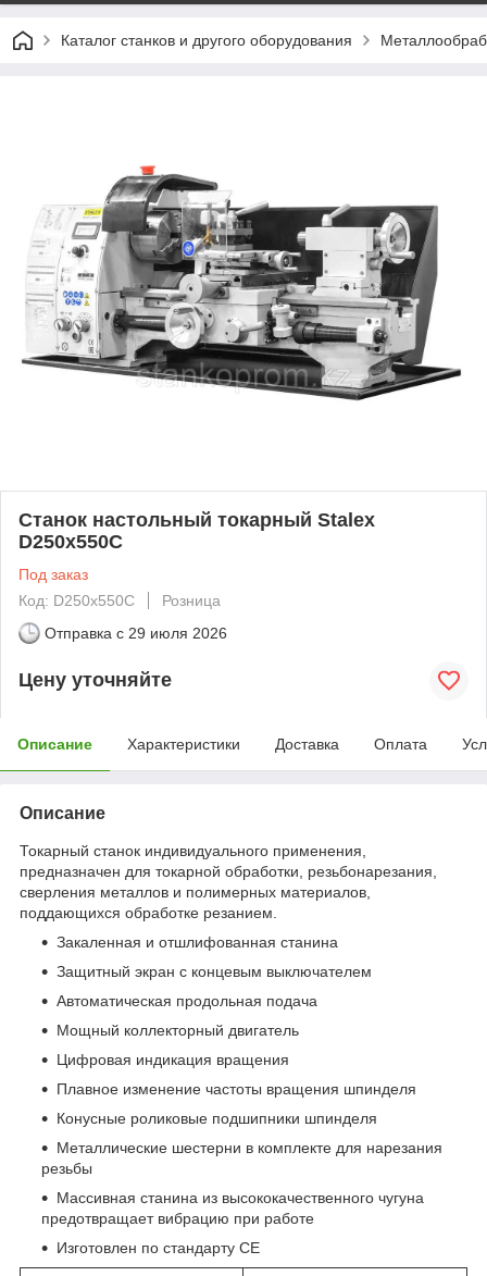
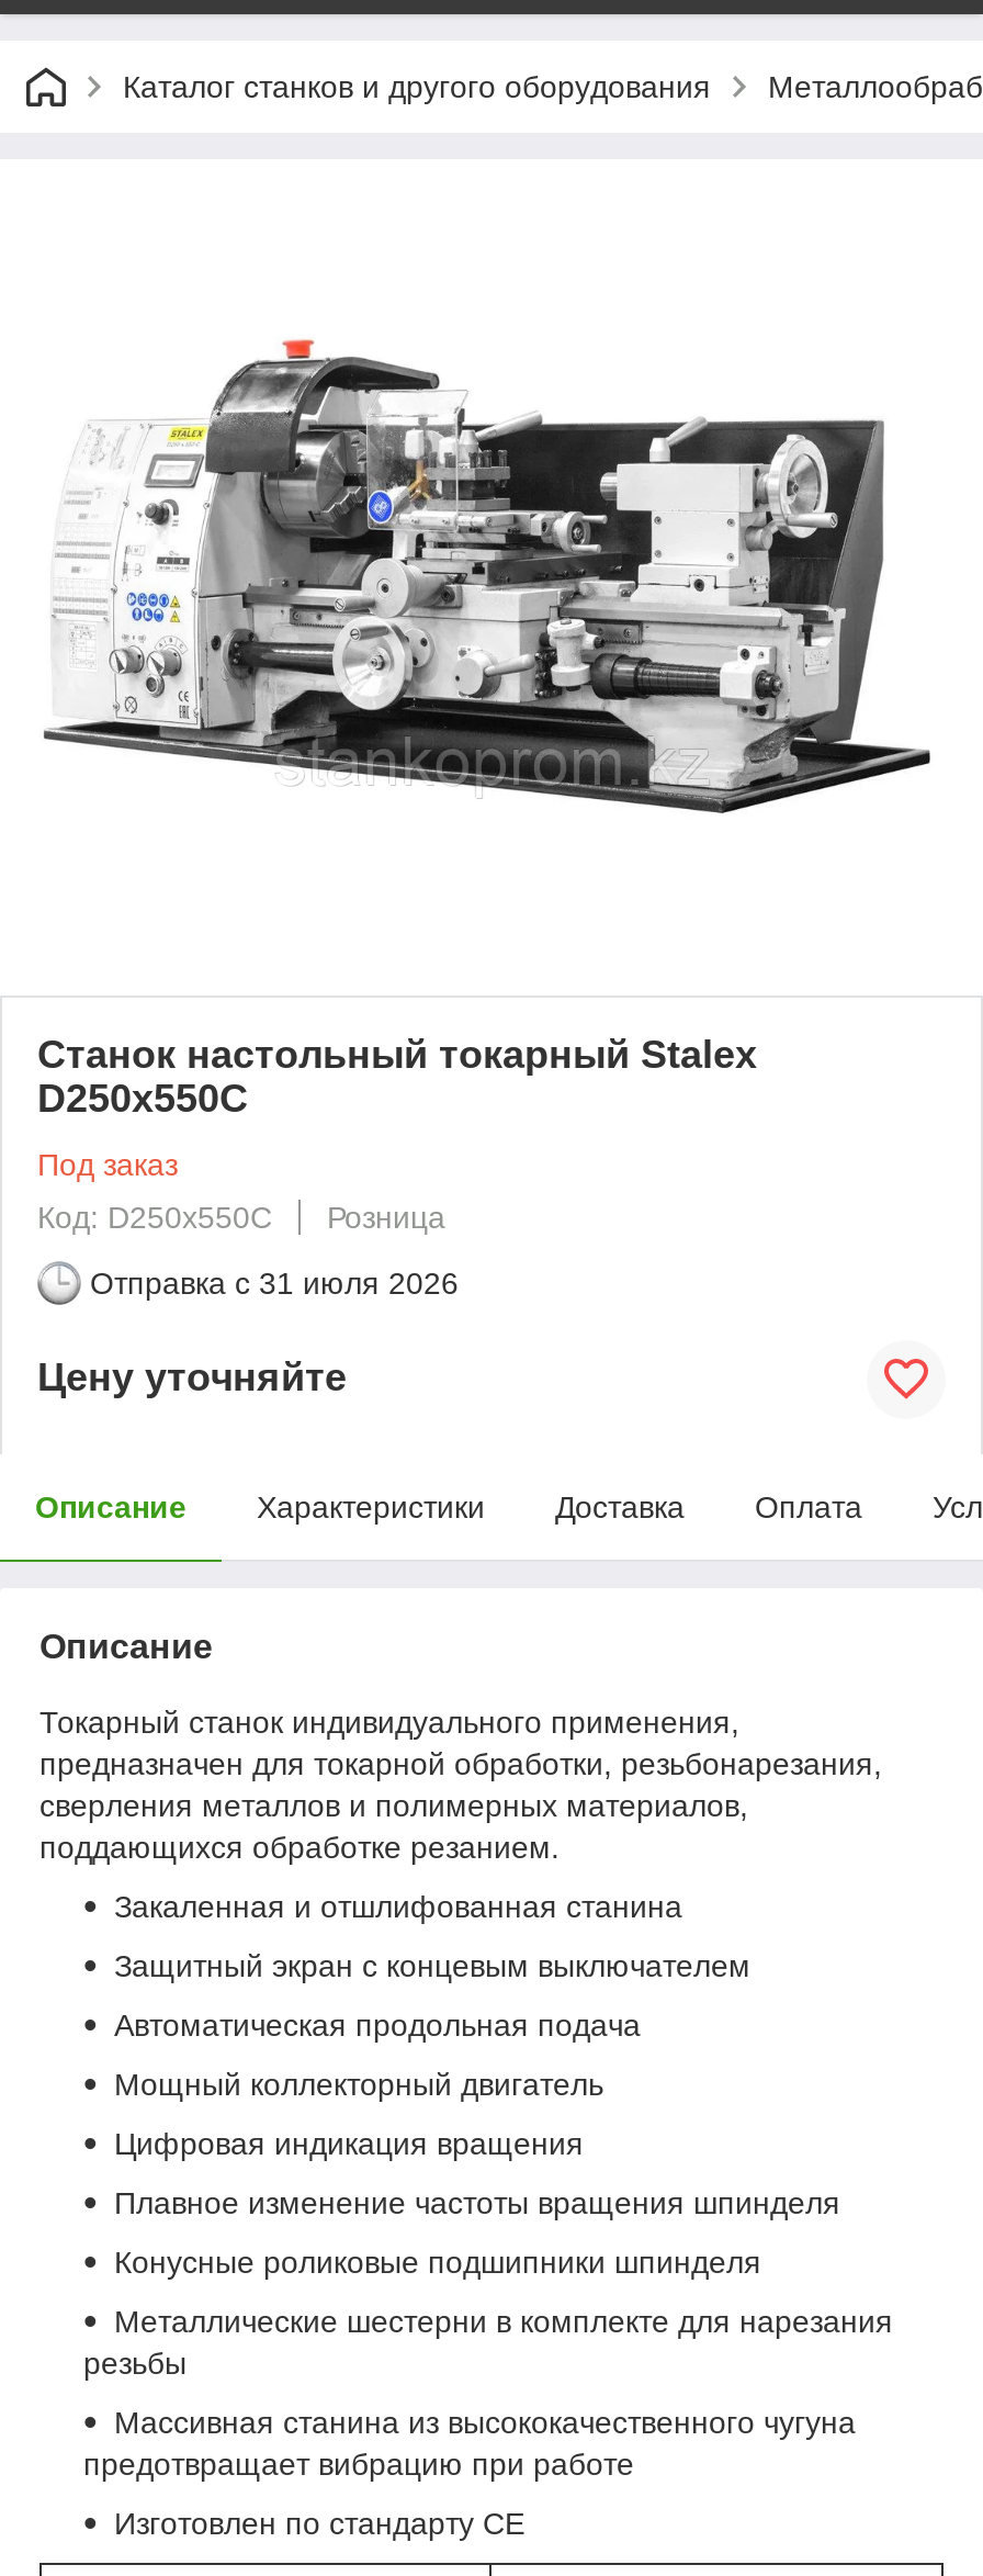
[45,624,227,642] Отправка с 29 июля 2026 -> [90,1265,459,1300] Отправка с 31 июля 2026

